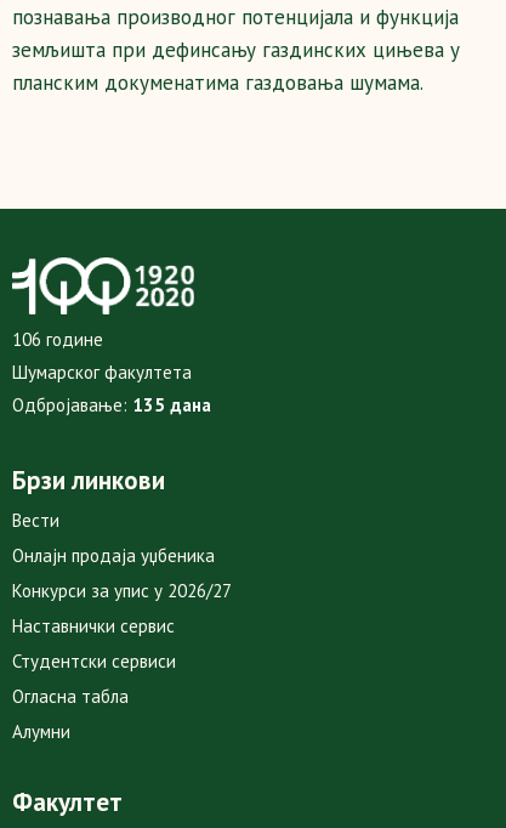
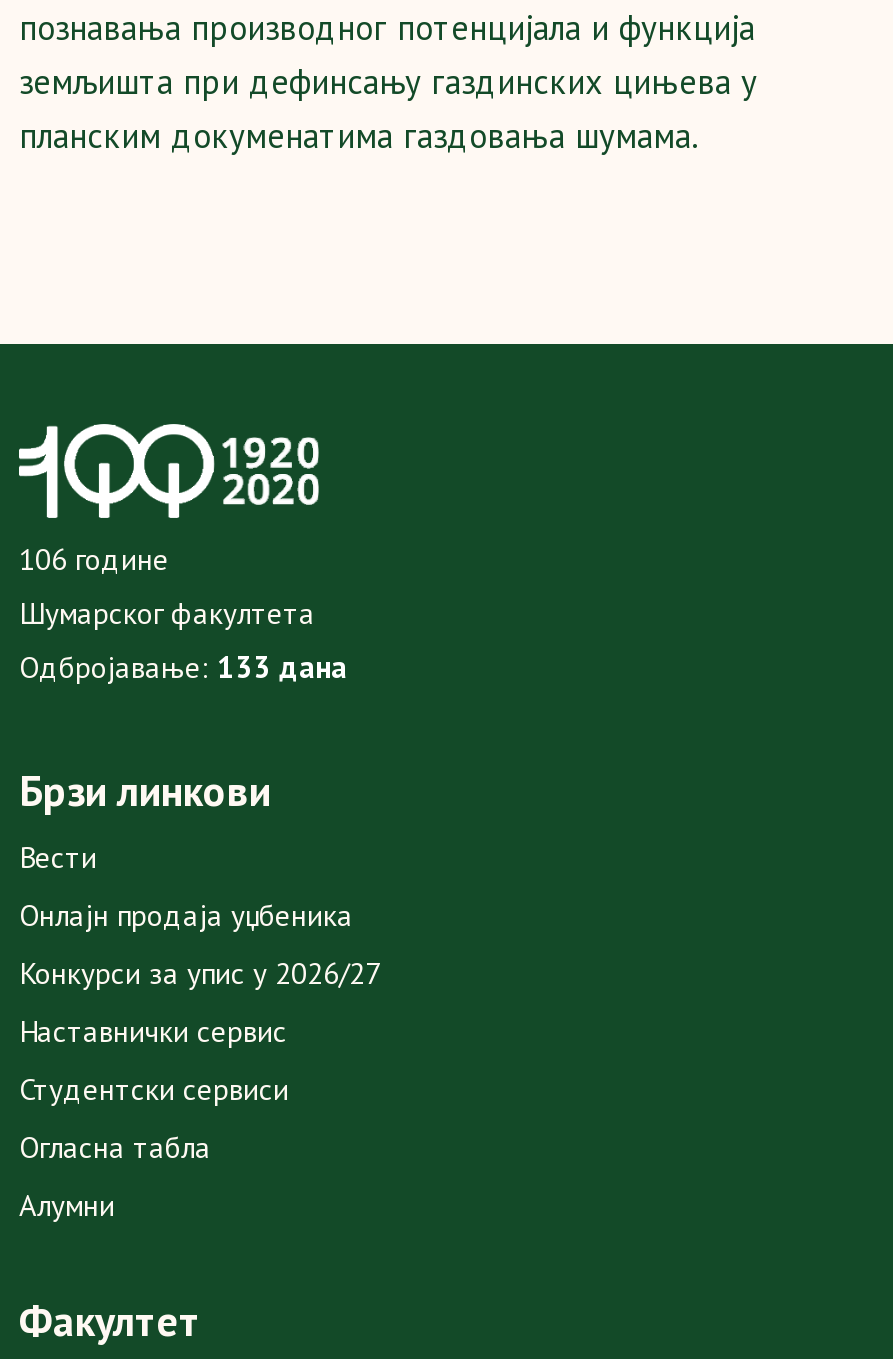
[12,394,211,417] Одбројавање: 135 дана -> [19,649,347,687] Одбројавање: 133 дана

